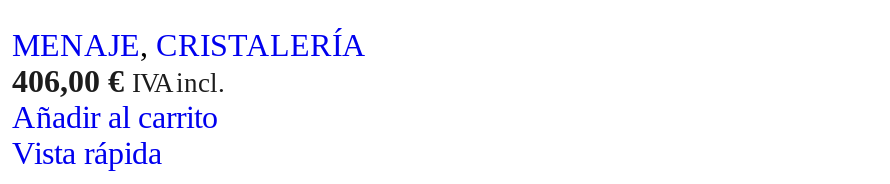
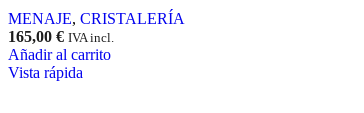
[12,63,224,97] 406,00 € IVA incl. -> [8,28,114,45] 165,00 € IVA incl.

